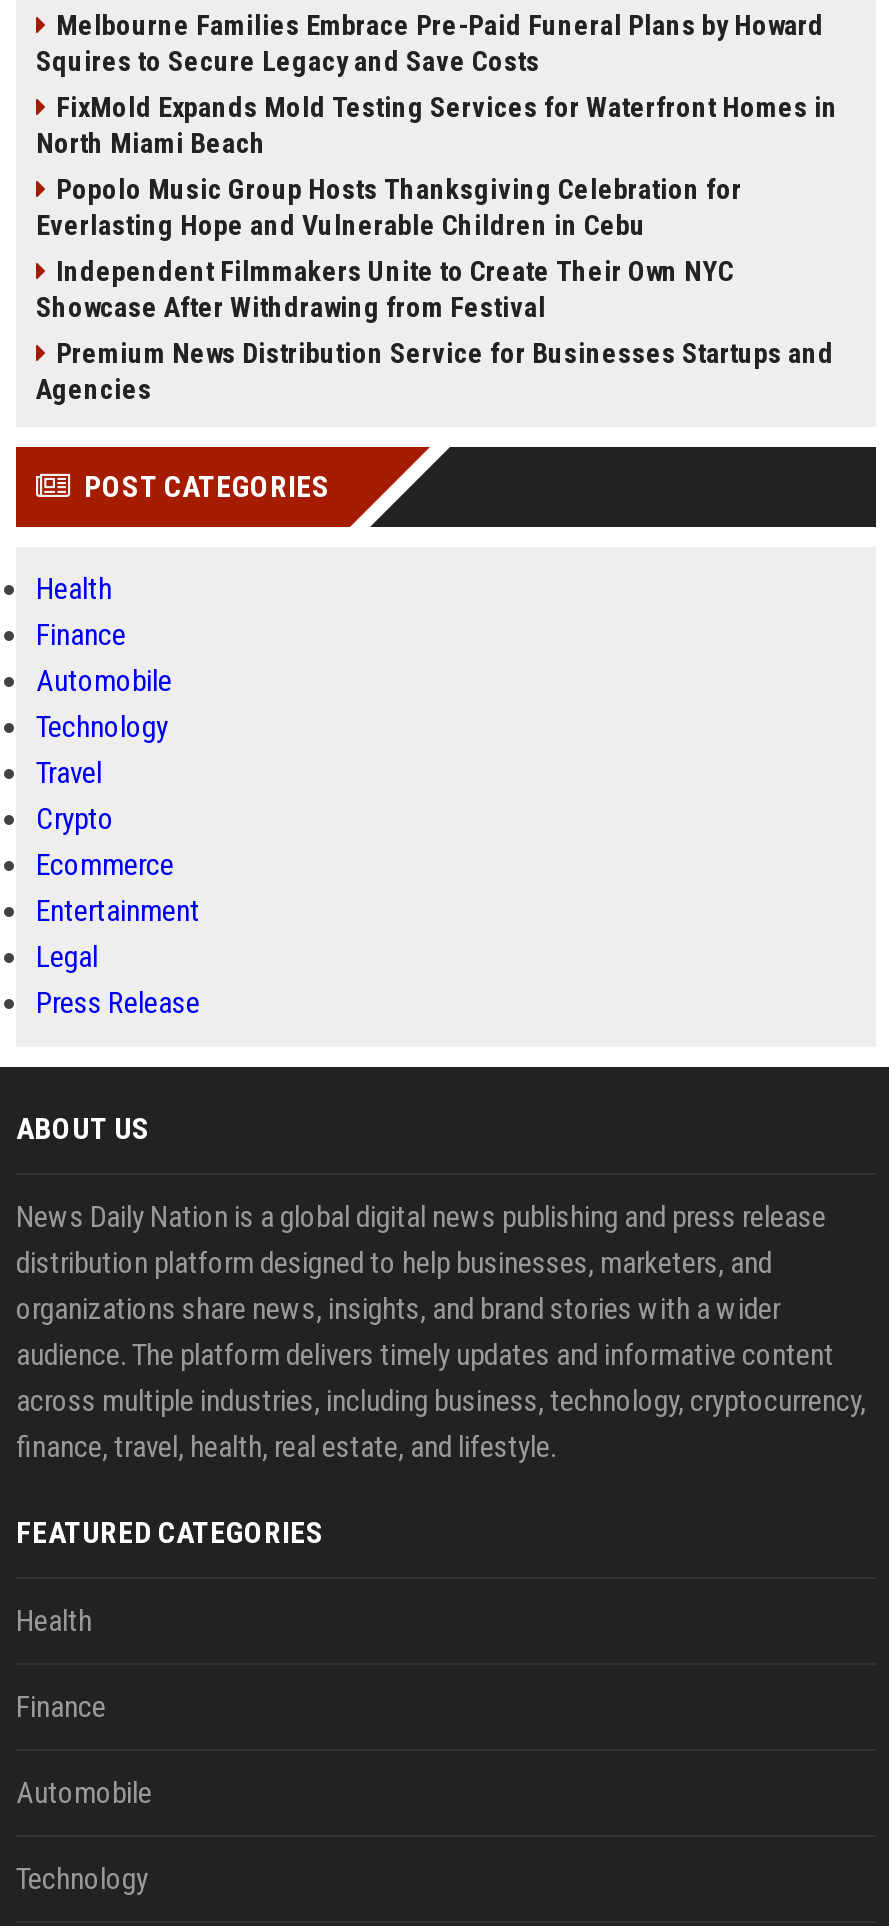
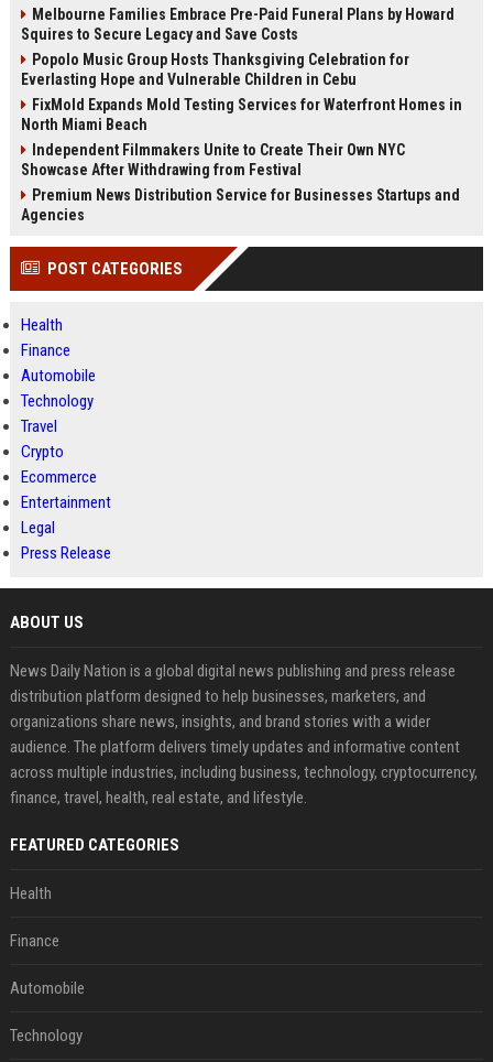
moved [36,91,838,159] -> [21,96,462,133]: FixMold Expands Mold Testing Services for Waterfront Homes in | North Miami Beach
moved [36,173,742,241] -> [21,51,409,88]: Popolo Music Group Hosts Thanksgiving Celebration for | Everlasting Hope and Vulnerable Children in Cebu

